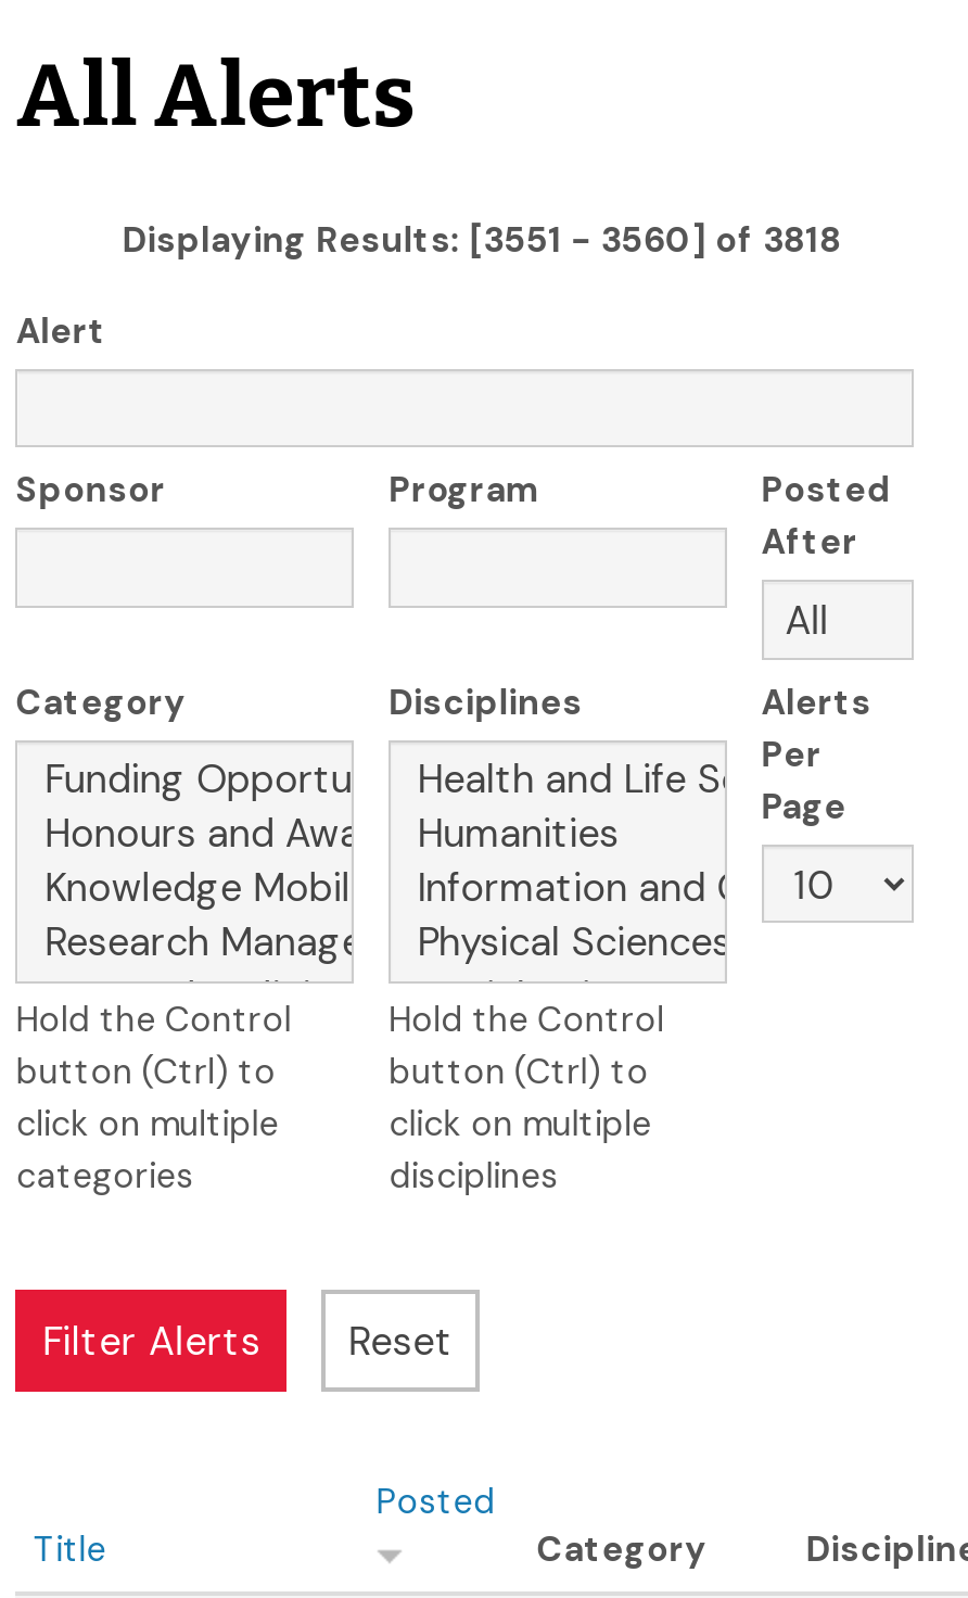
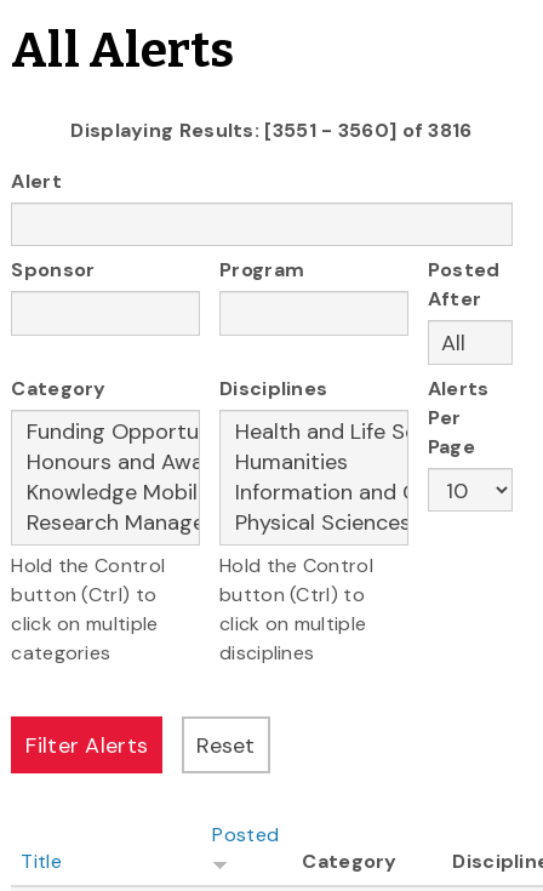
[122,217,841,262] Displaying Results: [3551 - 3560] of 3818 -> [71,117,472,143] Displaying Results: [3551 - 3560] of 3816

